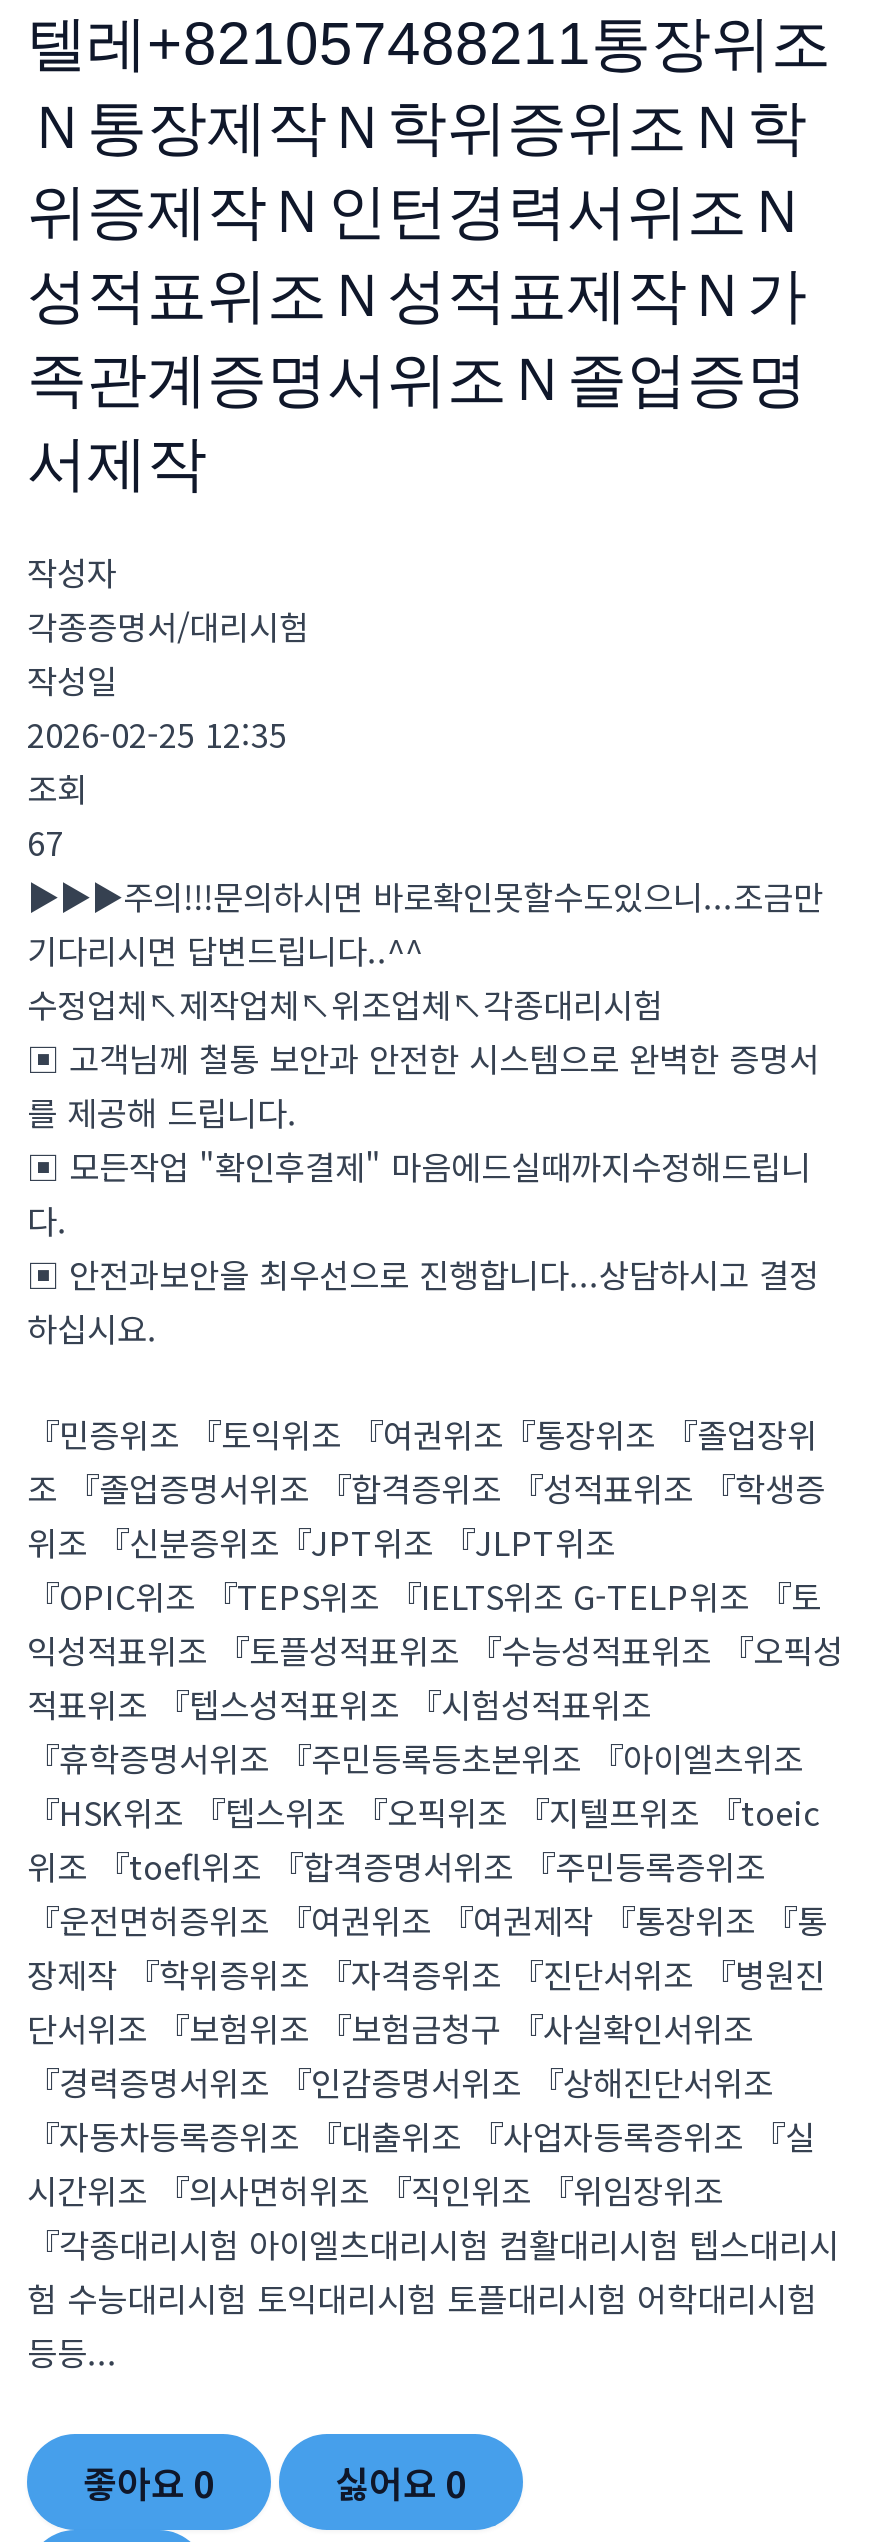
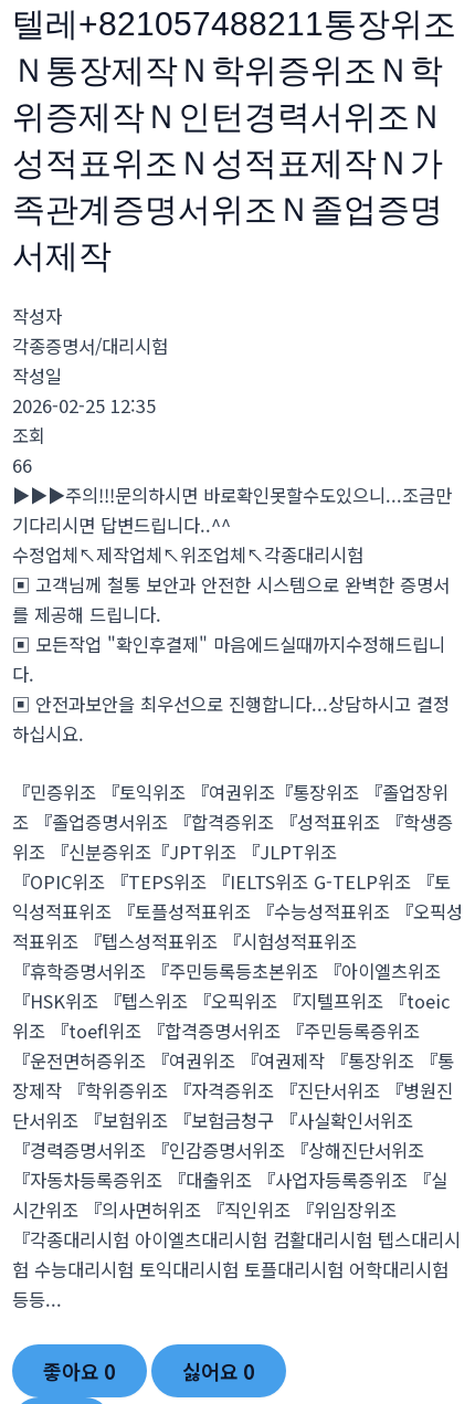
[27,818,63,866] 67 -> [12,452,32,479] 66

